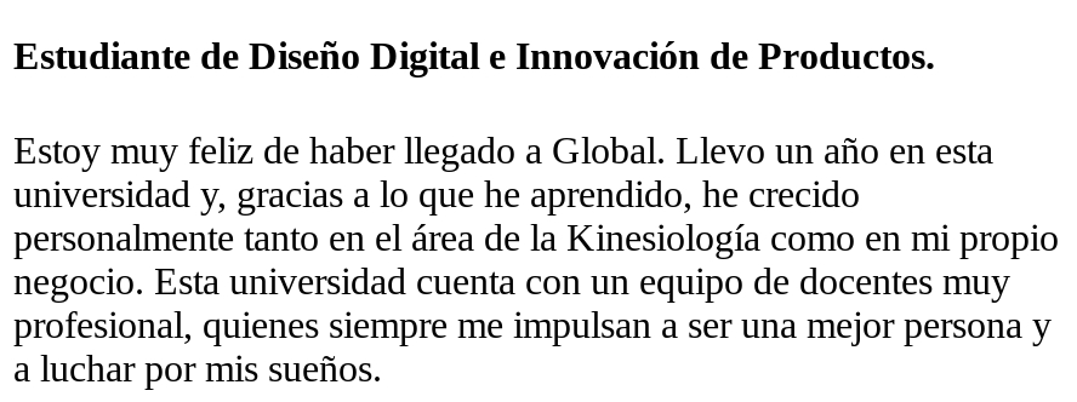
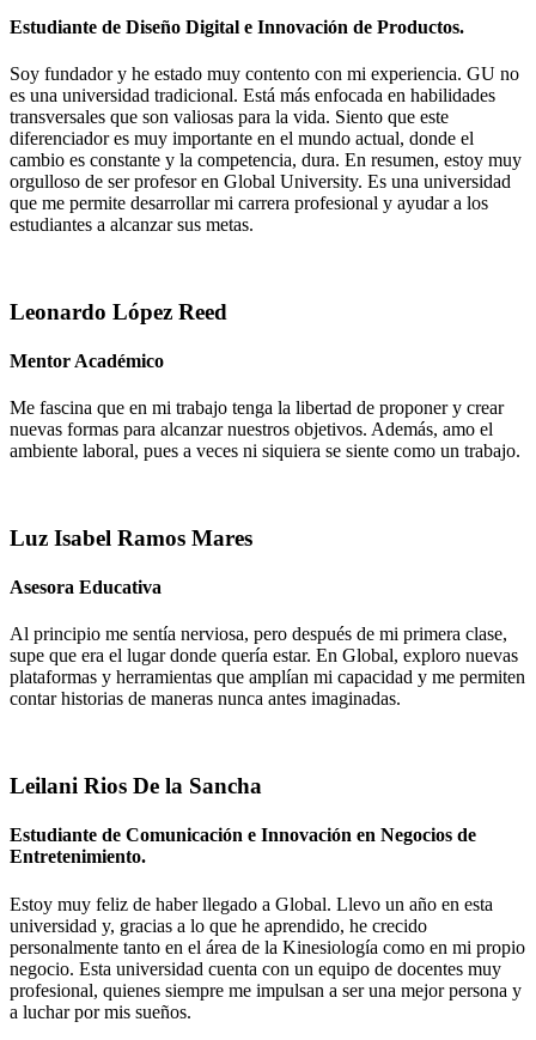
none -> [10,63,522,234] Soy fundador y he estado muy contento con mi experiencia. GU no | es una universidad tradicional. Está más enfocada en habilidades | transversales que son valiosas para la vida. Siento que este | diferenciador es muy importante en el mundo actual, donde el | cambio es constante y la competencia, dura. En resumen, estoy muy | orgulloso de ser profesor en Global University. Es una universidad | que me permite desarrollar mi carrera profesional y ayudar a los | estudiantes a alcanzar sus metas.
none -> [10,299,520,461] Leonardo López Reed | Mentor Académico | Me fascina que en mi trabajo tenga la libertad de proponer y crear | nuevas formas para alcanzar nuestros objetivos. Además, amo el | ambiente laboral, pues a veces ni siquiera se siente como un trabajo.
none -> [10,525,525,709] Luz Isabel Ramos Mares | Asesora Educativa | Al principio me sentía nerviosa, pero después de mi primera clase, | supe que era el lugar donde quería estar. En Global, exploro nuevas | plataformas y herramientas que amplían mi capacidad y me permiten | contar historias de maneras nunca antes imaginadas.
none -> [10,773,476,867] Leilani Rios De la Sancha | Estudiante de Comunicación e Innovación en Negocios de | Entretenimiento.

